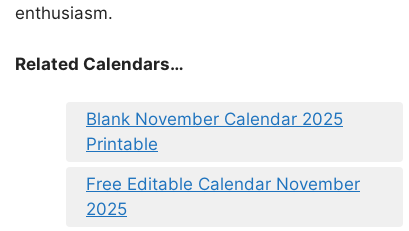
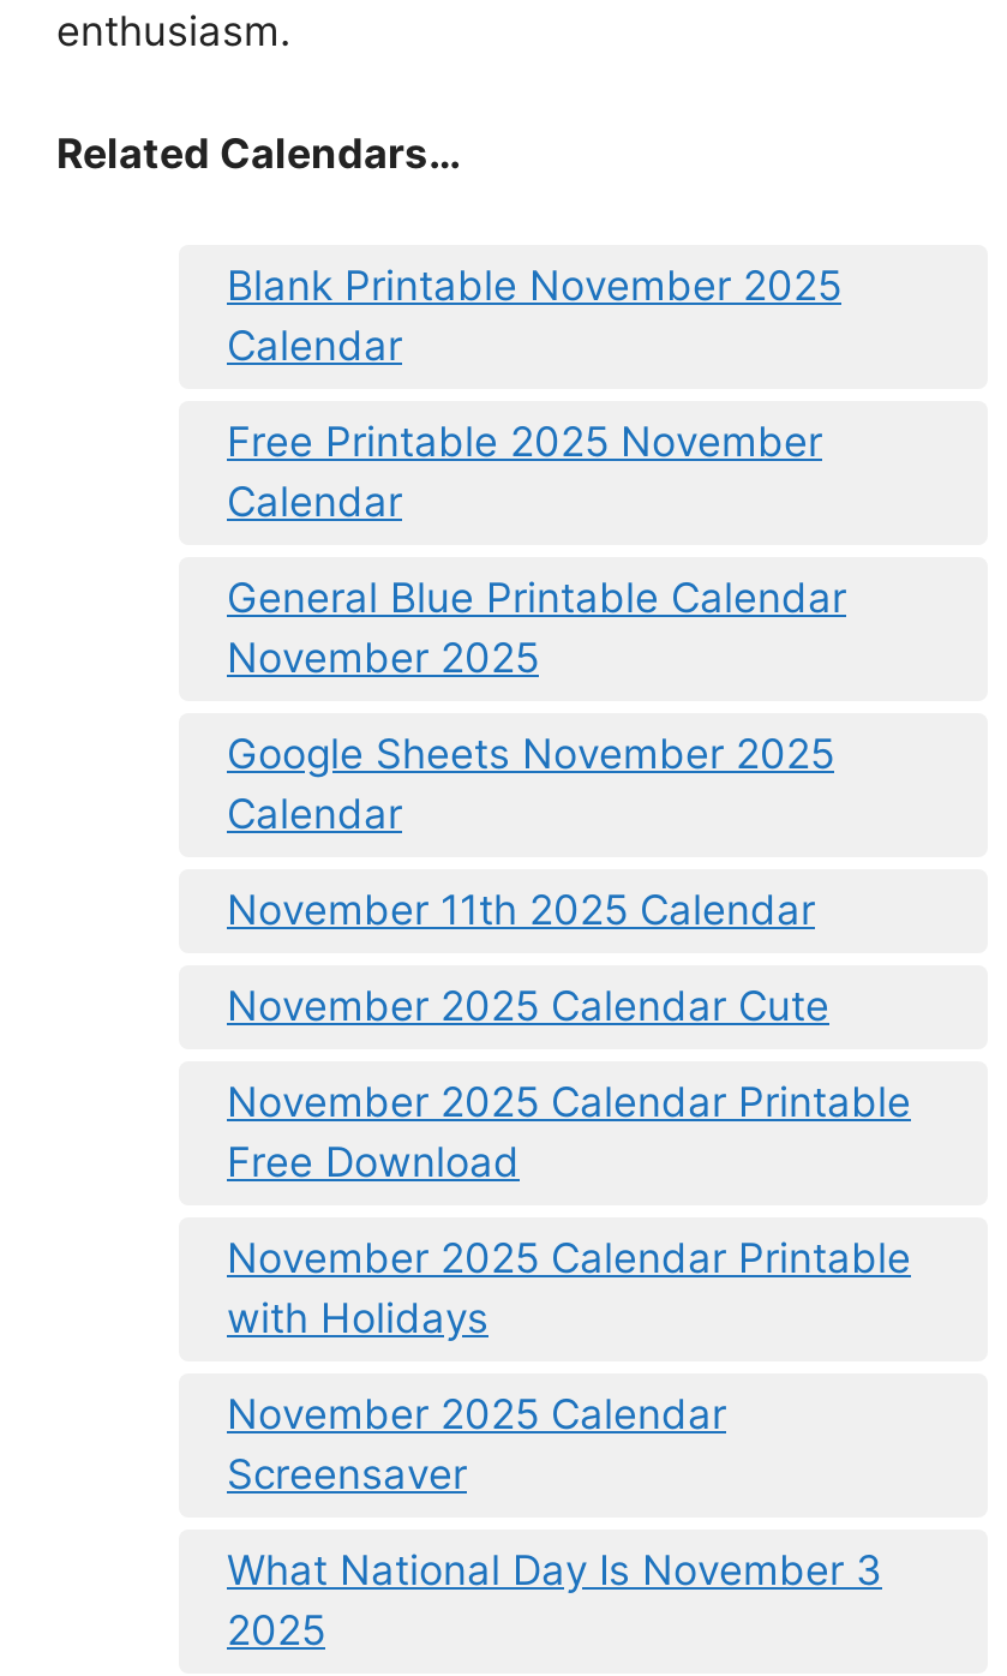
[86,109,360,194] Blank November Calendar 2025 | Printable | Free Editable Calendar November -> [227,262,911,1594] Blank Printable November 2025 | Calendar | Free Printable 2025 November | Calendar | General Blue Printable Calendar | November 2025 | Google Sheets November 2025 | Calendar | November 11th 2025 Calendar | November 2025 Calendar Cute | November 2025 Calendar Printable | Free Download | November 2025 Calendar Printable | with Holidays | November 2025 Calendar | Screensaver | What National Day Is November 3

